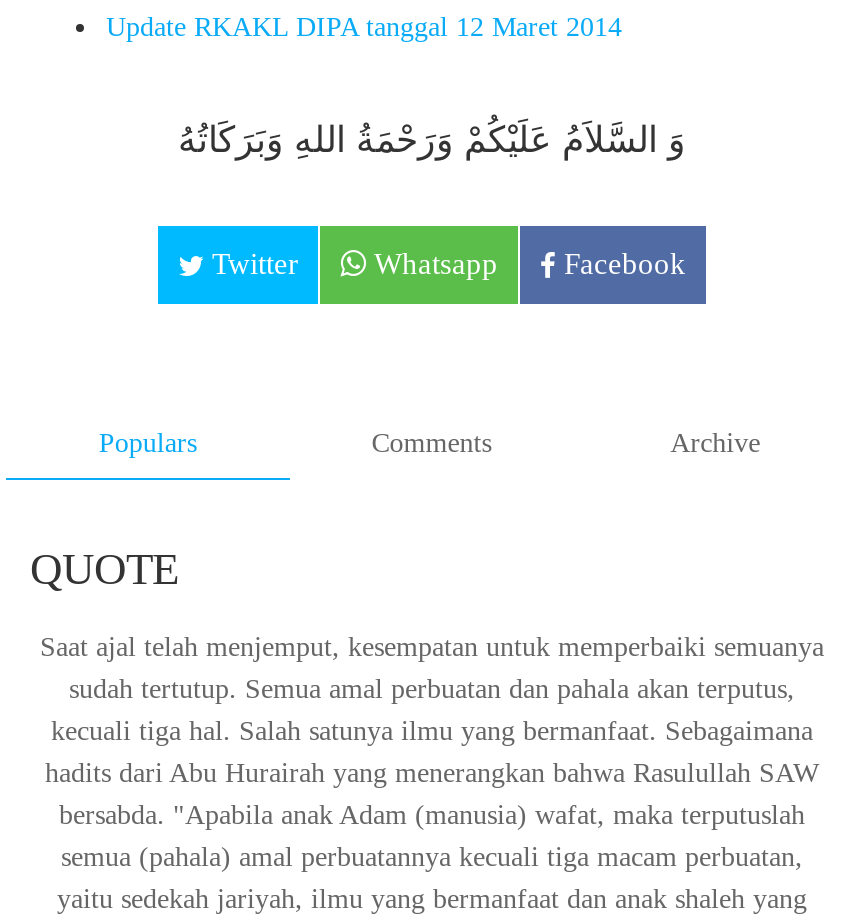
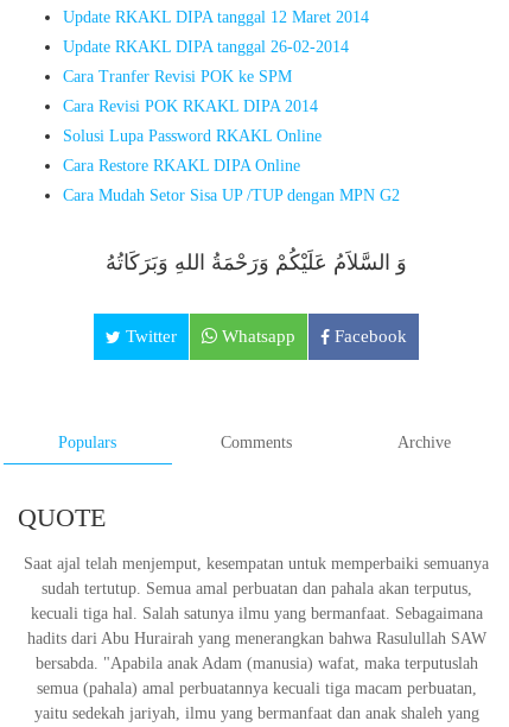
none -> [63,38,400,204] Update RKAKL DIPA tanggal 26-02-2014 | Cara Tranfer Revisi POK ke SPM | Cara Revisi POK RKAKL DIPA 2014 | Solusi Lupa Password RKAKL Online | Cara Restore RKAKL DIPA Online | Cara Mudah Setor Sisa UP /TUP dengan MPN G2

